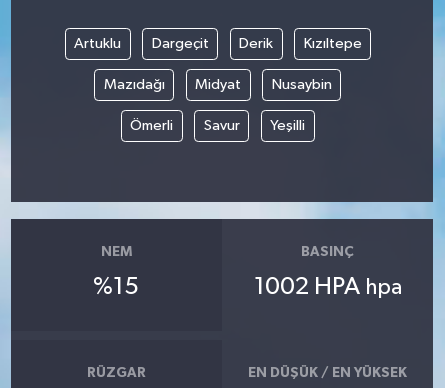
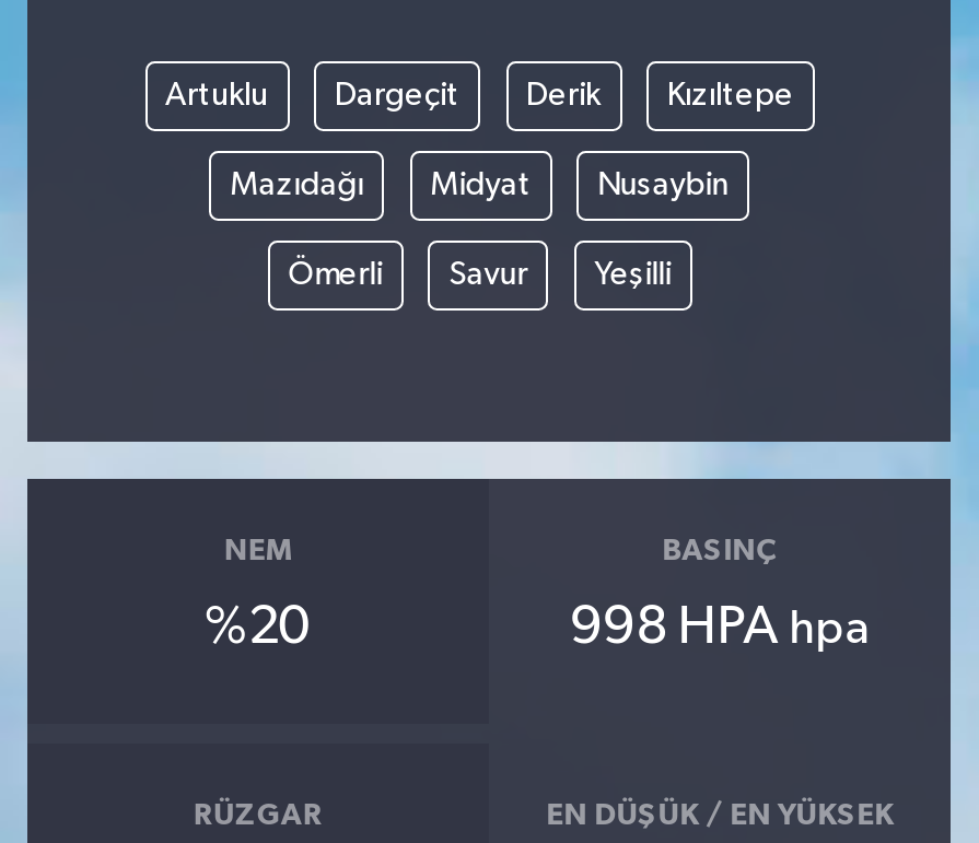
[93,275,139,299] %15 -> [204,601,312,653] %20
[254,275,402,299] 1002 HPA hpa -> [570,601,870,653] 998 HPA hpa

